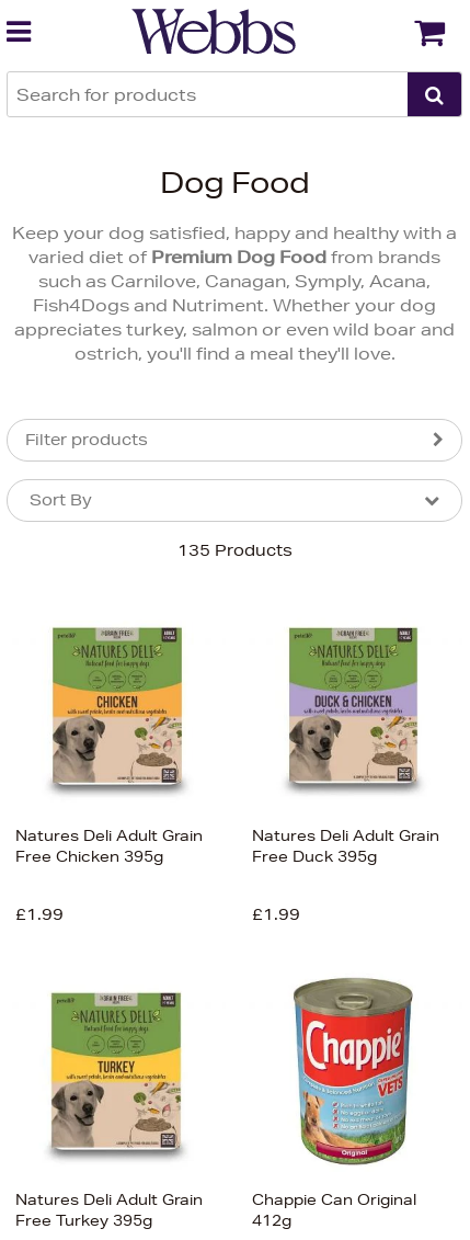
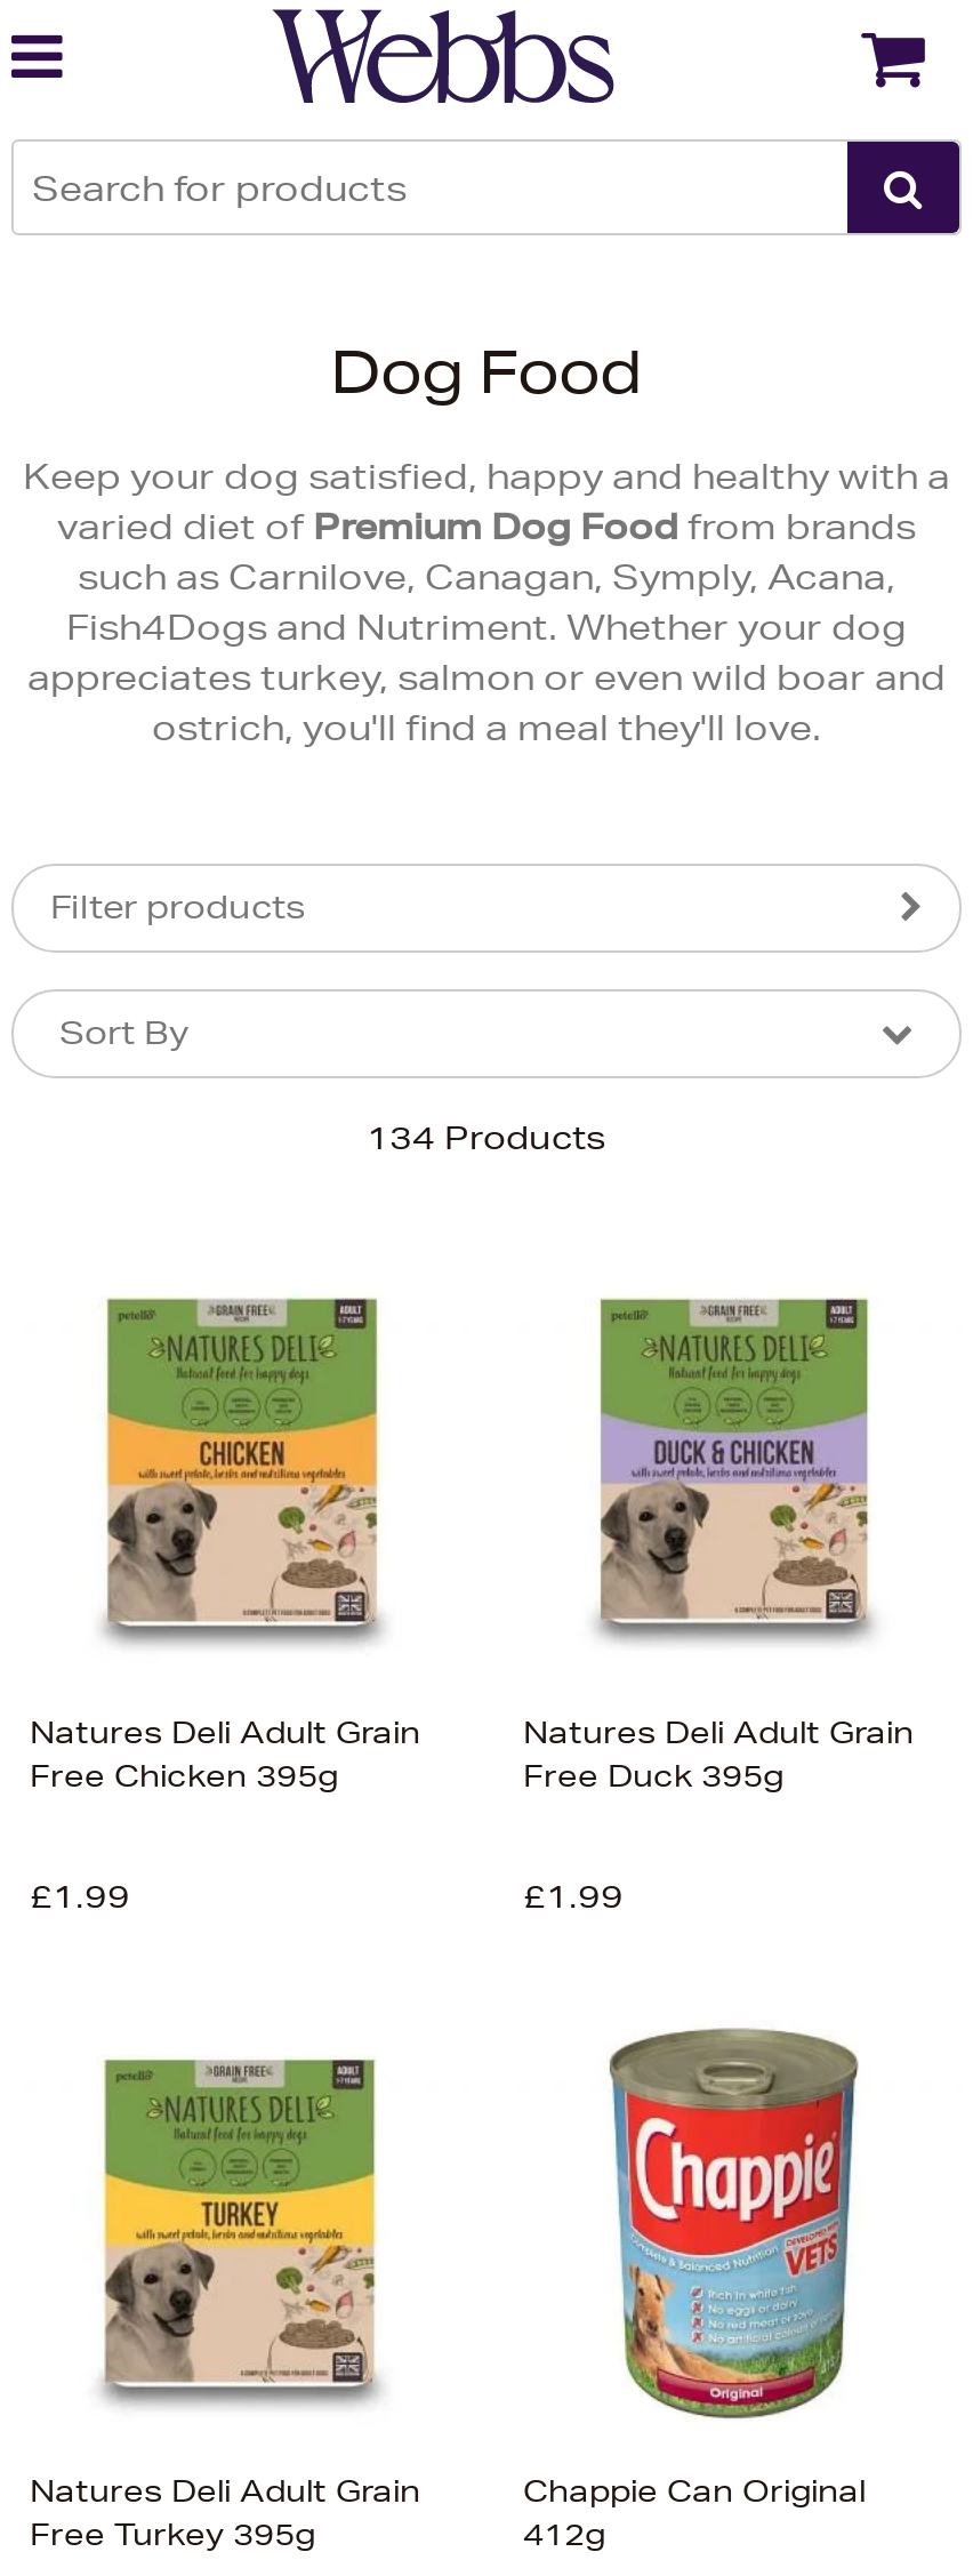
[177,541,292,560] 135 Products -> [367,1117,606,1158] 134 Products

